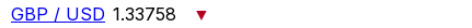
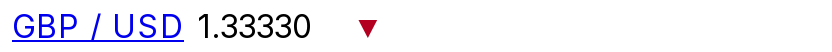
[11,4,176,25] GBP / USD 1.33758 -> [12,7,312,47] GBP / USD 1.33330

